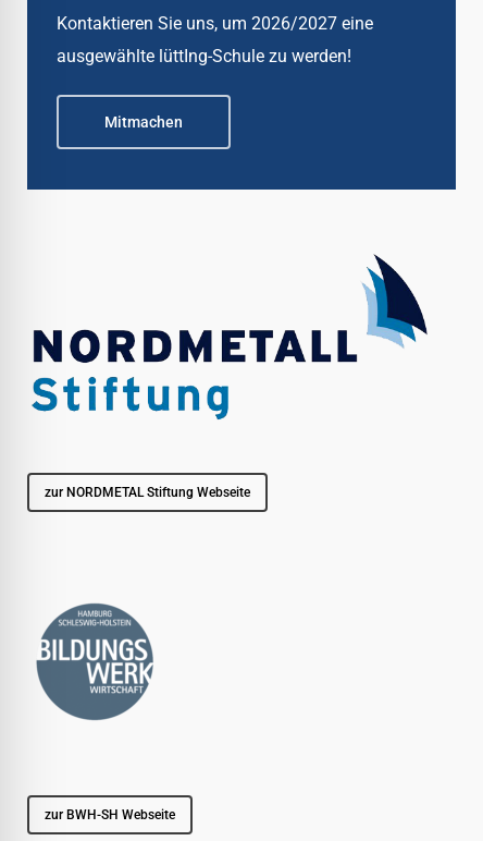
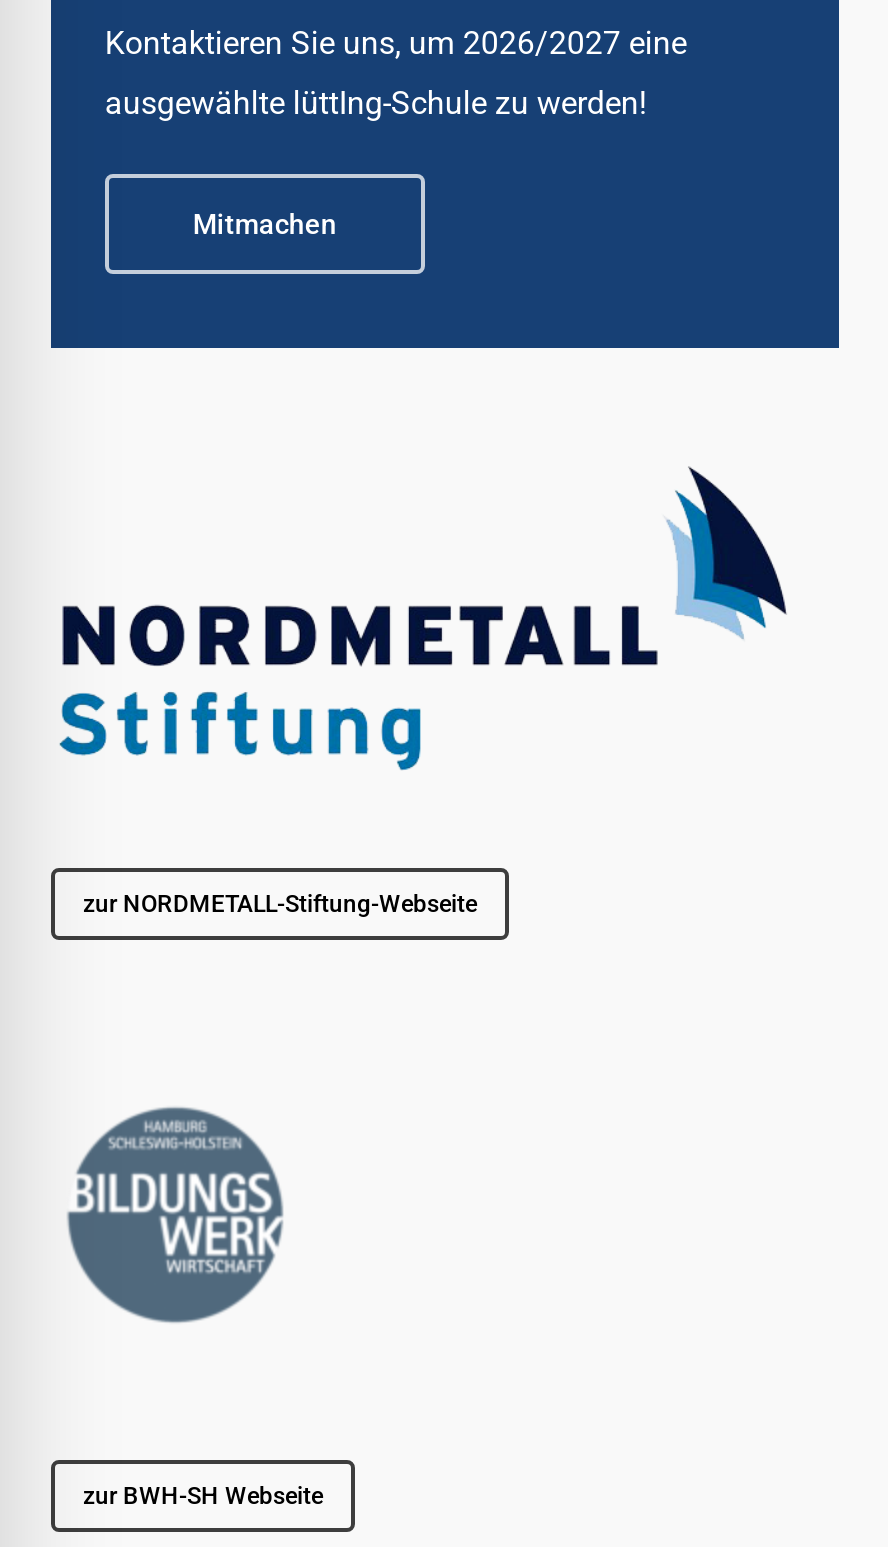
[45,484,250,500] zur NORDMETAL Stiftung Webseite -> [83,889,477,917] zur NORDMETALL-Stiftung-Webseite

